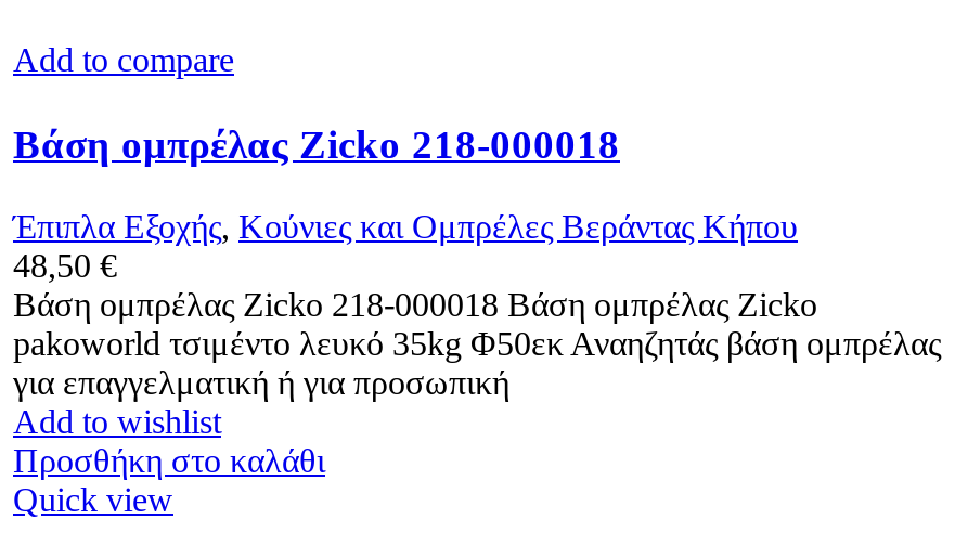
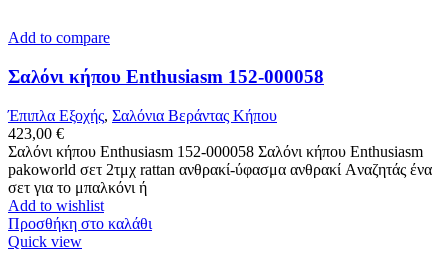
[13,120,620,166] Βάση ομπρέλας Zicko 218-000018 -> [8,66,324,87] Σαλόνι κήπου Enthusiasm 152-000058
[13,209,941,401] Έπιπλα Εξοχής, Κούνιες και Ομπρέλες Βεράντας Κήπου | 48,50 € | Βάση ομπρέλας Zicko 218-000018 Βάση ομπρέλας Zicko | pakoworld τσιμέντο λευκό 35kg Φ50εκ Αναηζητάς βάση ομπρέλας | για επαγγελματική ή για προσωπική -> [8,107,432,196] Έπιπλα Εξοχής, Σαλόνια Βεράντας Κήπου | 423,00 € | Σαλόνι κήπου Enthusiasm 152-000058 Σαλόνι κήπου Enthusiasm | pakoworld σετ 2τμχ rattan ανθρακί-ύφασμα ανθρακί Aναζητάς ένα | σετ για το μπαλκόνι ή

